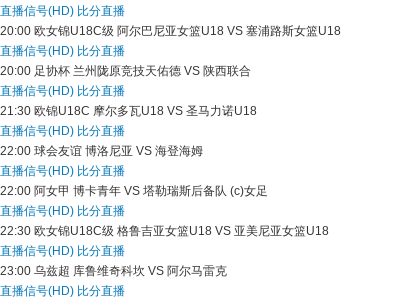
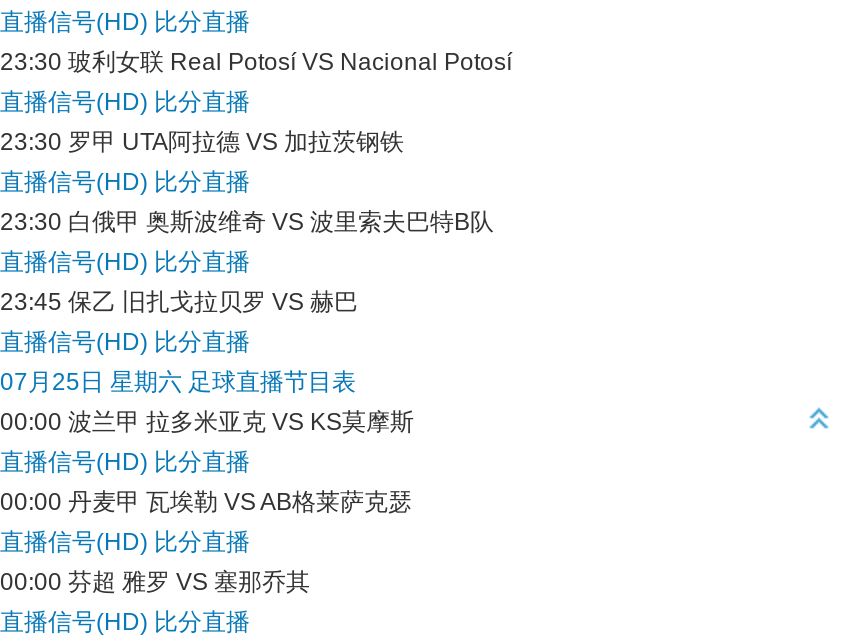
[0,24,341,38] 20:00 欧女锦U18C级阿尔巴尼亚女篮U18 VS 塞浦路斯女篮U18 -> [0,48,512,76] 23:30 玻利女联Real Potosí VS Nacional Potosí
[0,64,251,78] 20:00 足协杯兰州陇原竞技天佑德 VS 陕西联合 -> [0,128,404,156] 23:30 罗甲UTA阿拉德 VS 加拉茨钢铁
[0,104,257,118] 21:30 欧锦U18C摩尔多瓦U18 VS 圣马力诺U18 -> [0,208,494,236] 23:30 白俄甲奥斯波维奇 VS 波里索夫巴特B队
[0,144,203,158] 22:00 球会友谊博洛尼亚 VS 海登海姆 -> [0,288,358,316] 23:45 保乙旧扎戈拉贝罗 VS 赫巴
[0,184,268,198] 22:00 阿女甲博卡青年 VS 塔勒瑞斯后备队 (c)女足 -> [0,368,414,436] 07月25日 星期六 足球直播节目表 | 00:00 波兰甲拉多米亚克 VS KS莫摩斯
[0,224,329,238] 22:30 欧女锦U18C级格鲁吉亚女篮U18 VS 亚美尼亚女篮U18 -> [0,488,412,516] 00:00 丹麦甲瓦埃勒 VS AB格莱萨克瑟
[0,264,227,278] 23:00 乌兹超库鲁维奇科坎 VS 阿尔马雷克 -> [0,568,310,596] 00:00 芬超雅罗 VS 塞那乔其

